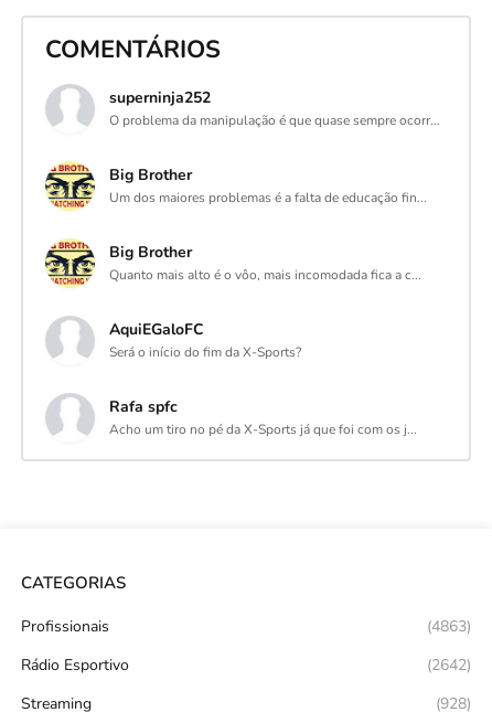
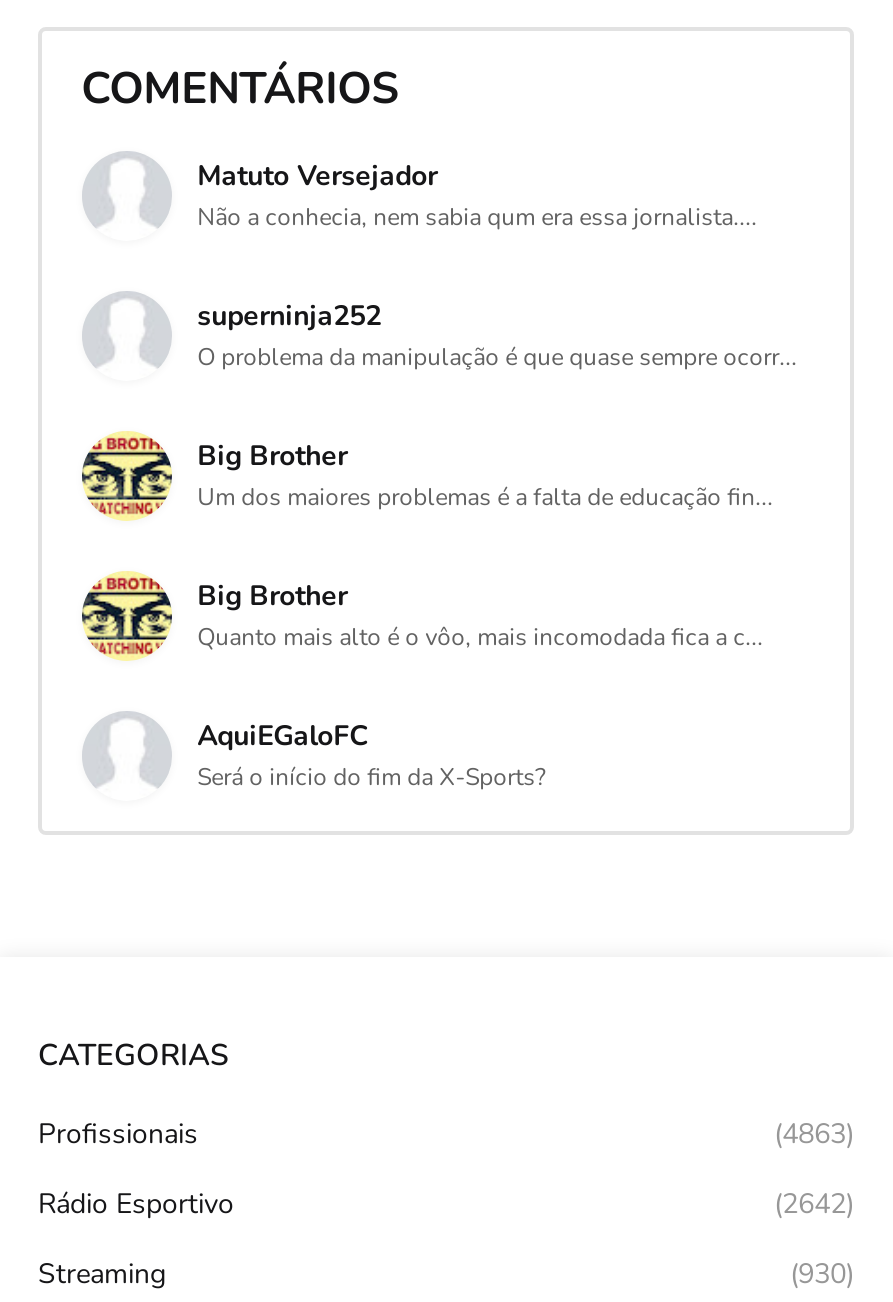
none -> [197,157,757,233] Matuto Versejador | Não a conhecia, nem sabia qum era essa jornalista....
moved [44,87,440,361] -> [80,297,797,793]: [image] | superninja252 | O problema da manipulação é que quase sempre ocorr... | ... | AquiEGaloFC | Será o início do fim da X-Sports?
[109,396,417,438] Rafa spfc | Acho um tiro no pé da X-Sports já que foi com os j... -> none
[436,693,471,714] (928) -> [790,1254,854,1292] (930)

